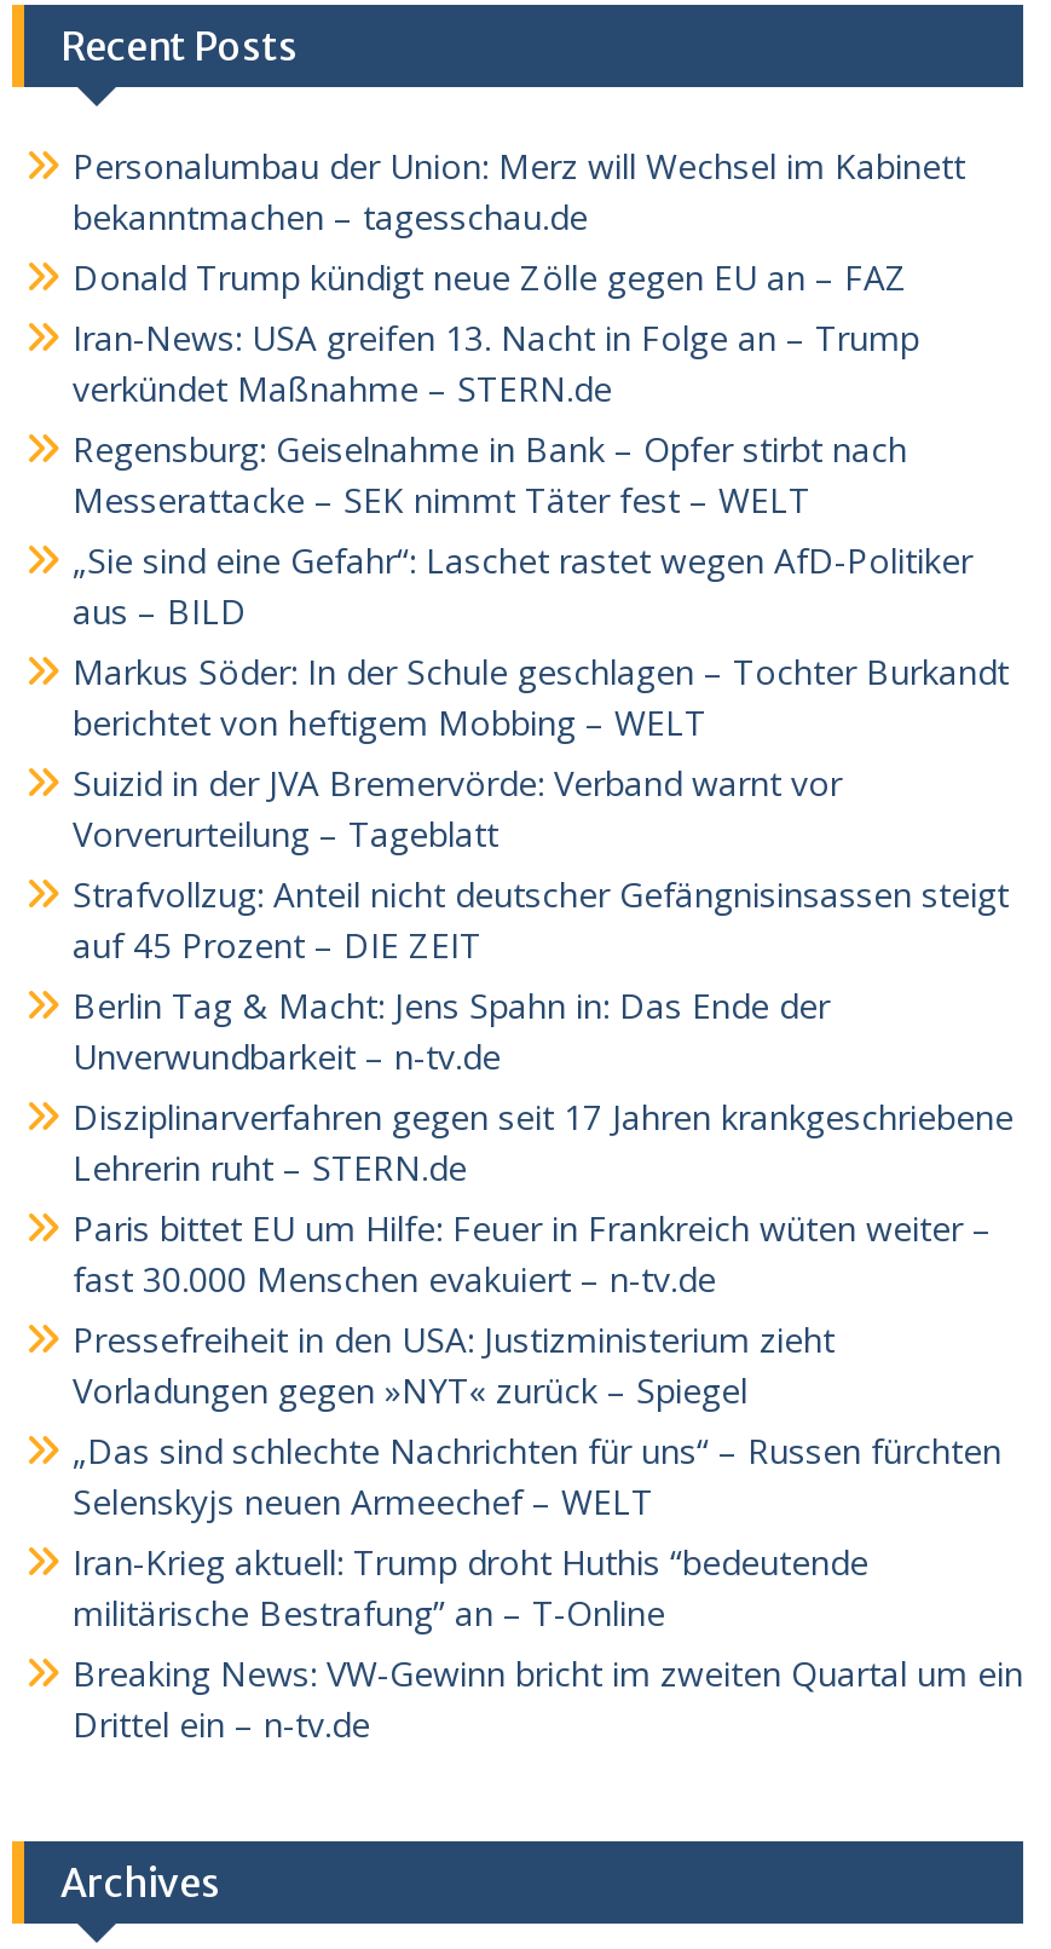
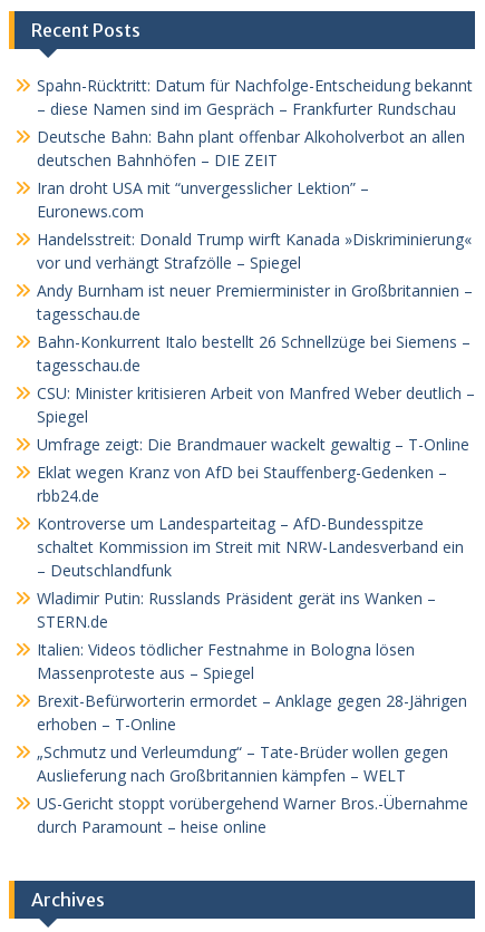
[73,143,1023,1747] Personalumbau der Union: Merz will Wechsel im Kabinett | bekanntmachen – tagesschau.de | Donald Trump kündigt neue Zölle gegen EU an – FAZ | Iran-News: USA greifen 13. Nacht in Folge an – Trump | verkündet Maßnahme – STERN.de | Regensburg: Geiselnahme in Bank – Opfer stirbt nach | Messerattacke – SEK nimmt Täter fest – WELT | „Sie sind eine Gefahr“: Laschet rastet wegen AfD-Politiker | aus – BILD | Markus Söder: In der Schule geschlagen – Tochter Burkandt | berichtet von heftigem Mobbing – WELT | Suizid in der JVA Bremervörde: Verband warnt vor | Vorverurteilung – Tageblatt | Strafvollzug: Anteil nicht deutscher Gefängnisinsassen steigt | auf 45 Prozent – DIE ZEIT | Berlin Tag & Macht: Jens Spahn in: Das Ende der | Unverwundbarkeit – n-tv.de | Disziplinarverfahren gegen seit 17 Jahren krankgeschriebene | Lehrerin ruht – STERN.de | Paris bittet EU um Hilfe: Feuer in Frankreich wüten weiter – | fast 30.000 Menschen evakuiert – n-tv.de | Pressefreiheit in den USA: Justizministerium zieht | Vorladungen gegen »NYT« zurück – Spiegel | „Das sind schlechte Nachrichten für uns“ – Russen fürchten | Selenskyjs neuen Armeechef – WELT | Iran-Krieg aktuell: Trump droht Huthis “bedeutende | militärische Bestrafung” an – T-Online | Breaking News: VW-Gewinn bricht im zweiten Quartal um ein | Drittel ein – n-tv.de -> [37,75,475,837] Spahn-Rücktritt: Datum für Nachfolge-Entscheidung bekannt | – diese Namen sind im Gespräch – Frankfurter Rundschau | Deutsche Bahn: Bahn plant offenbar Alkoholverbot an allen | deutschen Bahnhöfen – DIE ZEIT | Iran droht USA mit “unvergesslicher Lektion” – | Euronews.com | Handelsstreit: Donald Trump wirft Kanada »Diskriminierung« | vor und verhängt Strafzölle – Spiegel | Andy Burnham ist neuer Premierminister in Großbritannien – | tagesschau.de | Bahn-Konkurrent Italo bestellt 26 Schnellzüge bei Siemens – | tagesschau.de | CSU: Minister kritisieren Arbeit von Manfred Weber deutlich – | Spiegel | Umfrage zeigt: Die Brandmauer wackelt gewaltig – T-Online | Eklat wegen Kranz von AfD bei Stauffenberg-Gedenken – | rbb24.de | Kontroverse um Landesparteitag – AfD-Bundesspitze | schaltet Kommission im Streit mit NRW-Landesverband ein | – Deutschlandfunk | Wladimir Putin: Russlands Präsident gerät ins Wanken – | STERN.de | Italien: Videos tödlicher Festnahme in Bologna lösen | Massenproteste aus – Spiegel | Brexit-Befürworterin ermordet – Anklage gegen 28-Jährigen | erhoben – T-Online | „Schmutz und Verleumdung“ – Tate-Brüder wollen gegen | Auslieferung nach Großbritannien kämpfen – WELT | US-Gericht stoppt vorübergehend Warner Bros.-Übernahme | durch Paramount – heise online

